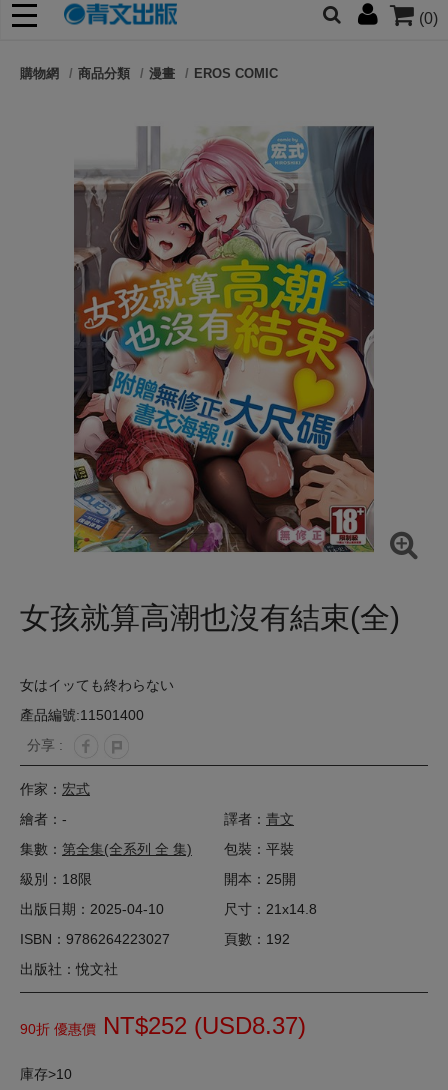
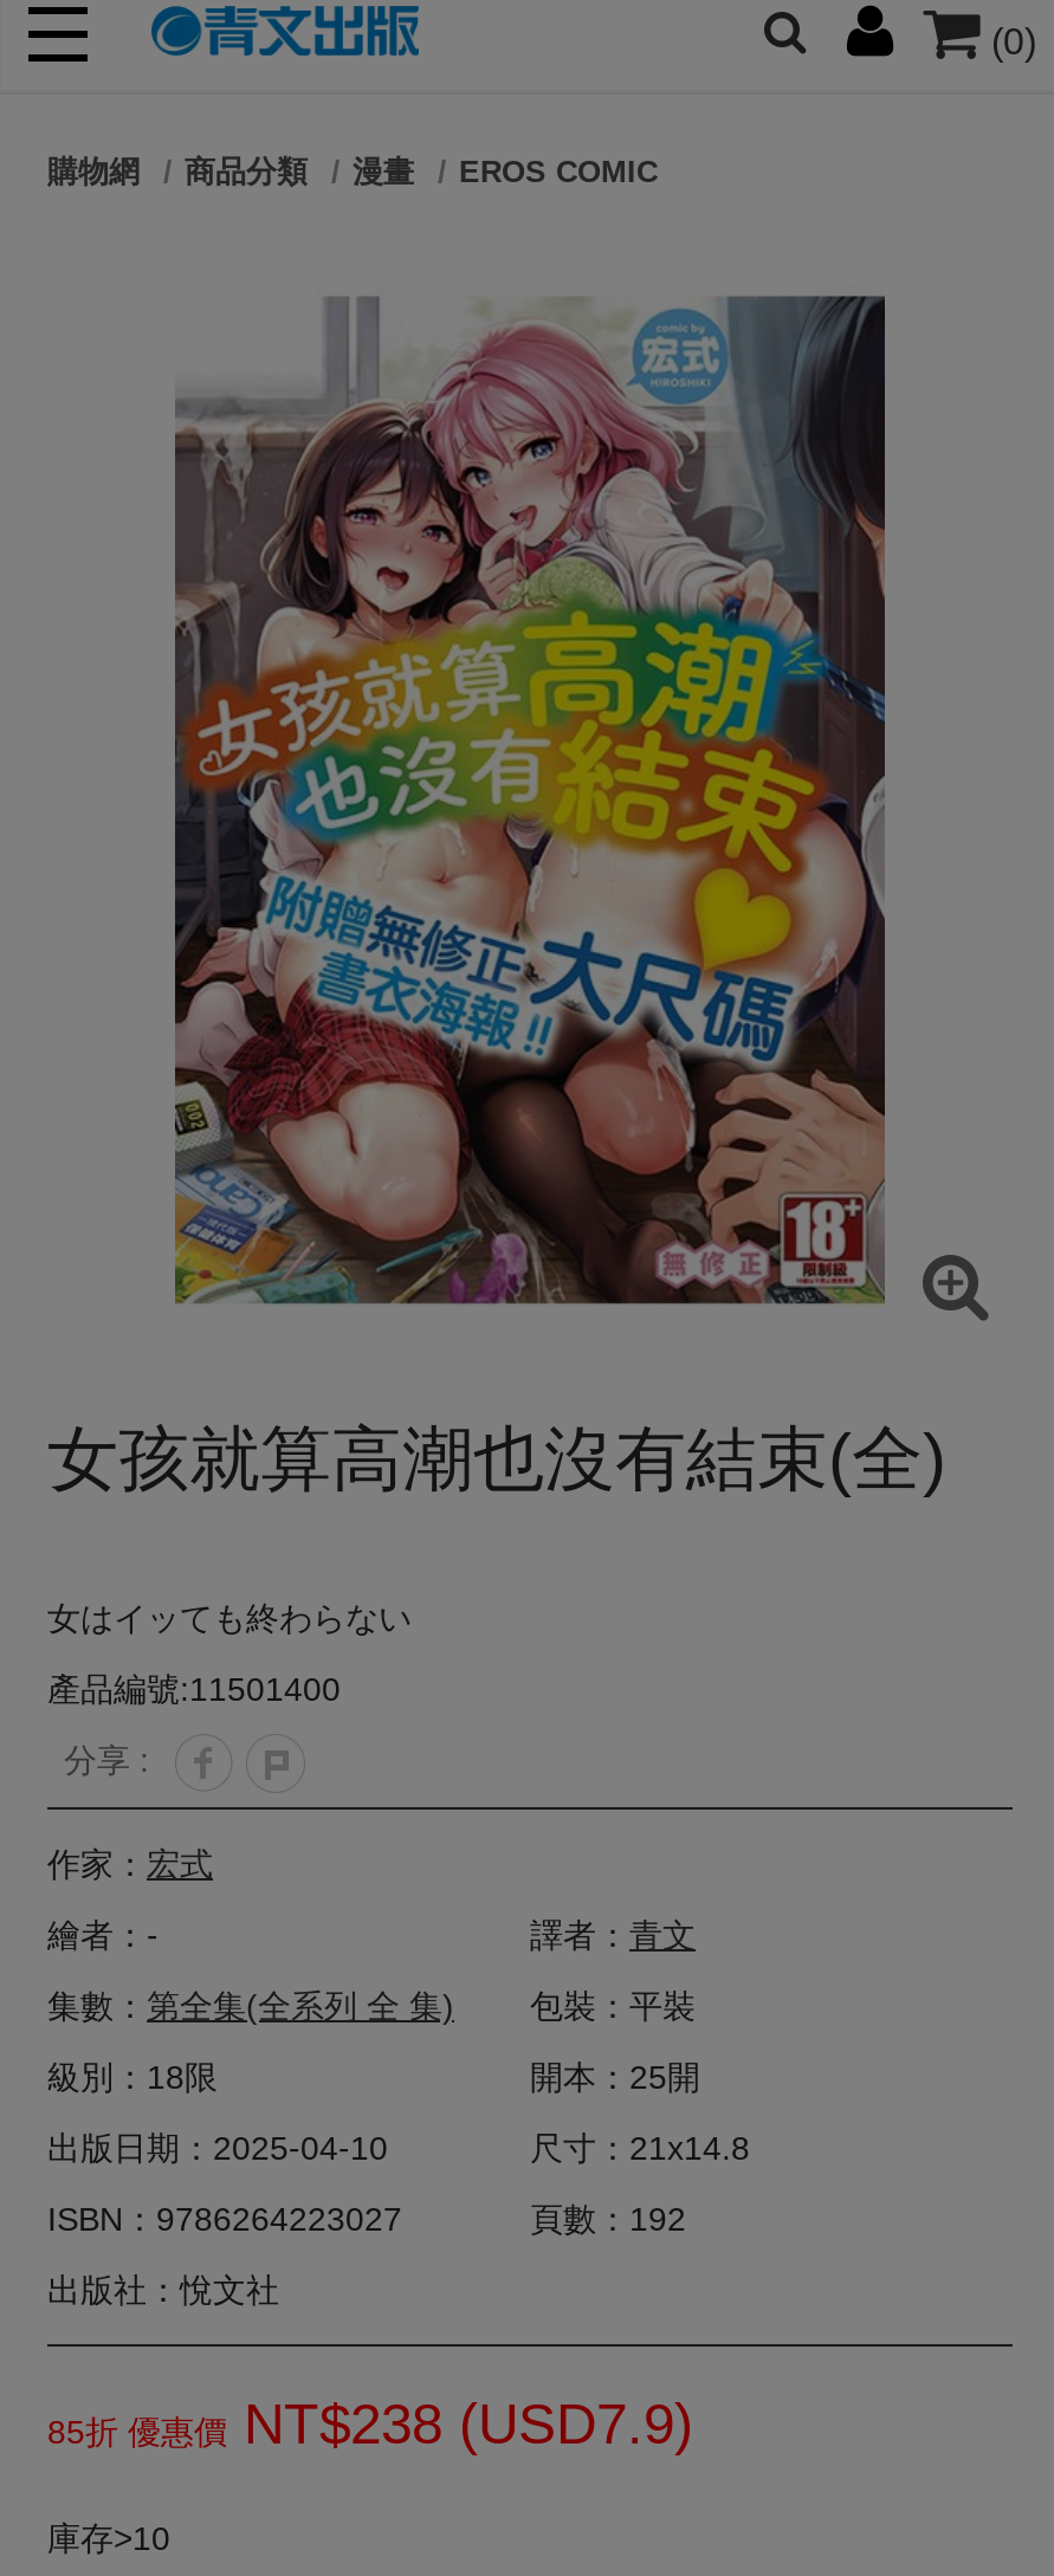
[20,1012,306,1039] 90折 優惠價NT$252 (USD8.37) -> [47,2392,693,2456] 85折 優惠價NT$238 (USD7.9)

